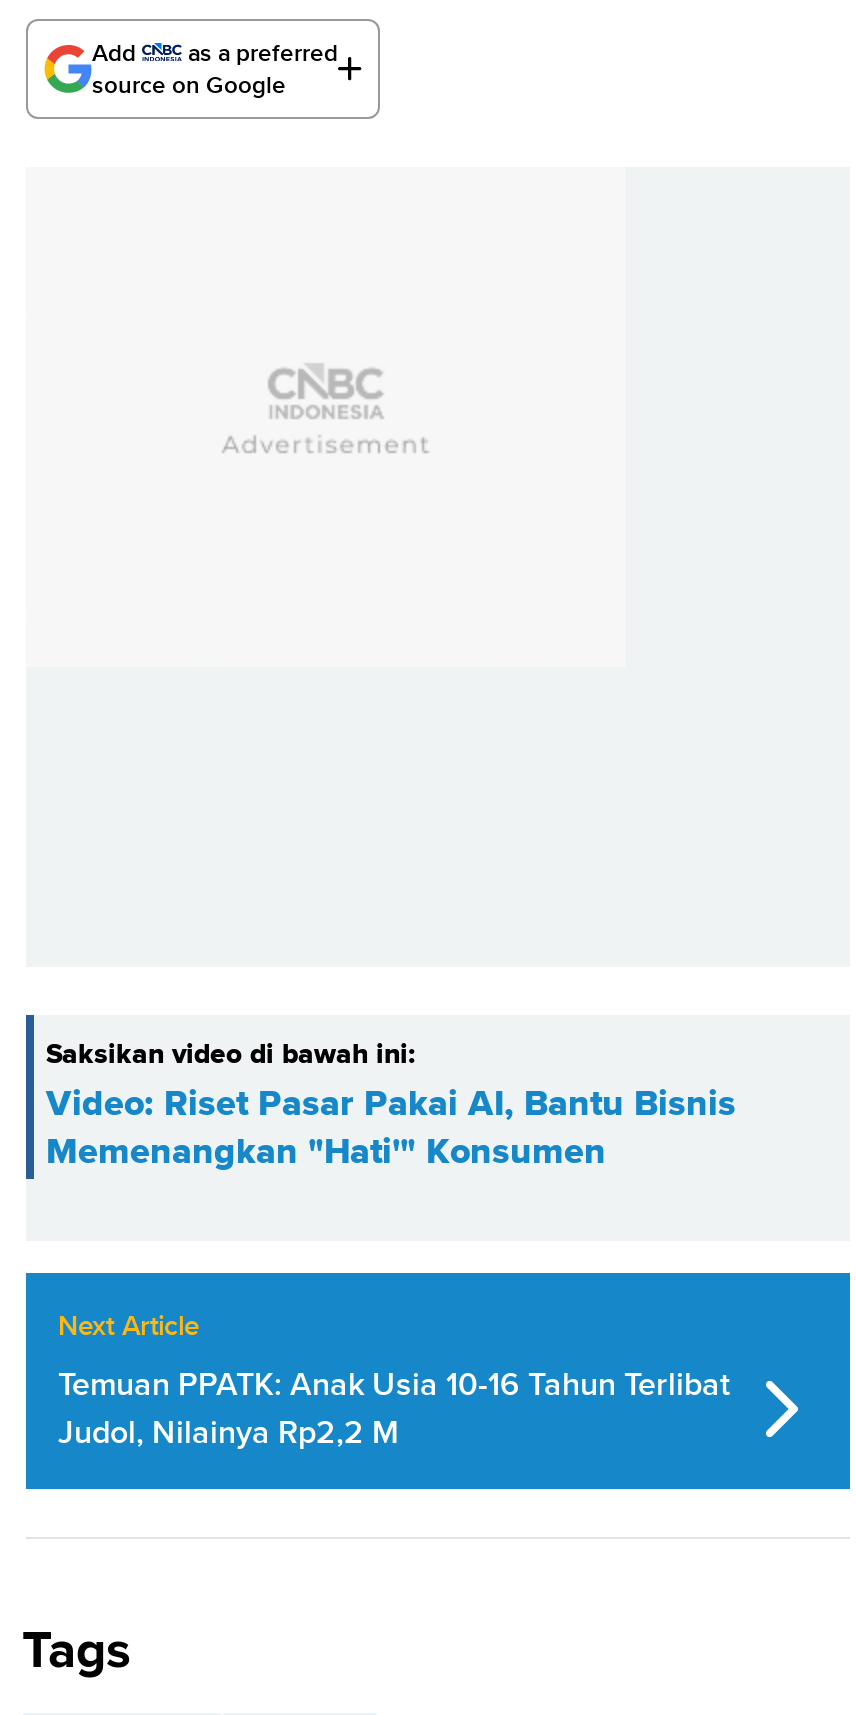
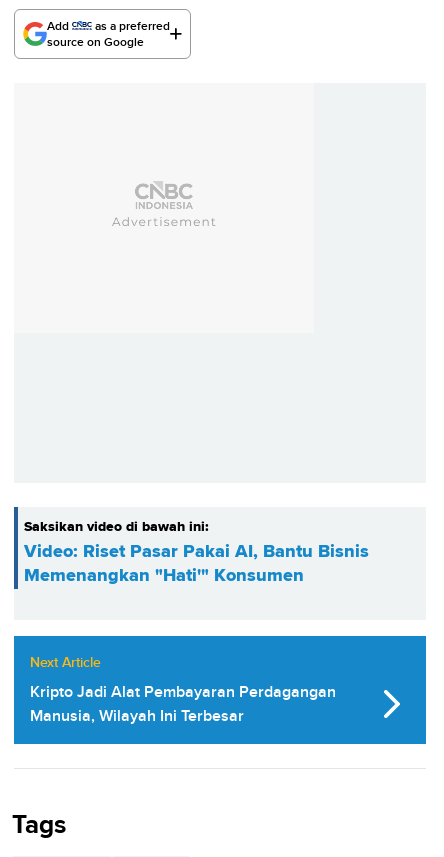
[58,1365,730,1451] Temuan PPATK: Anak Usia 10-16 Tahun Terlibat | Judol, Nilainya Rp2,2 M -> [30,682,336,725] Kripto Jadi Alat Pembayaran Perdagangan | Manusia, Wilayah Ini Terbesar

